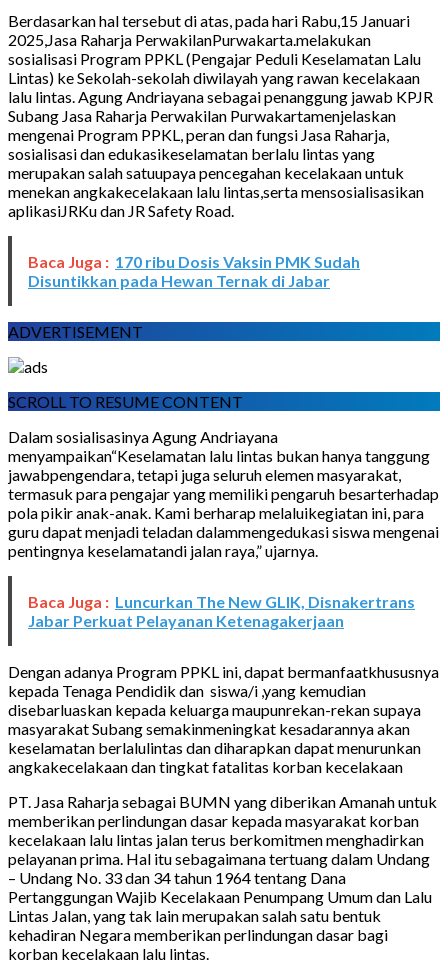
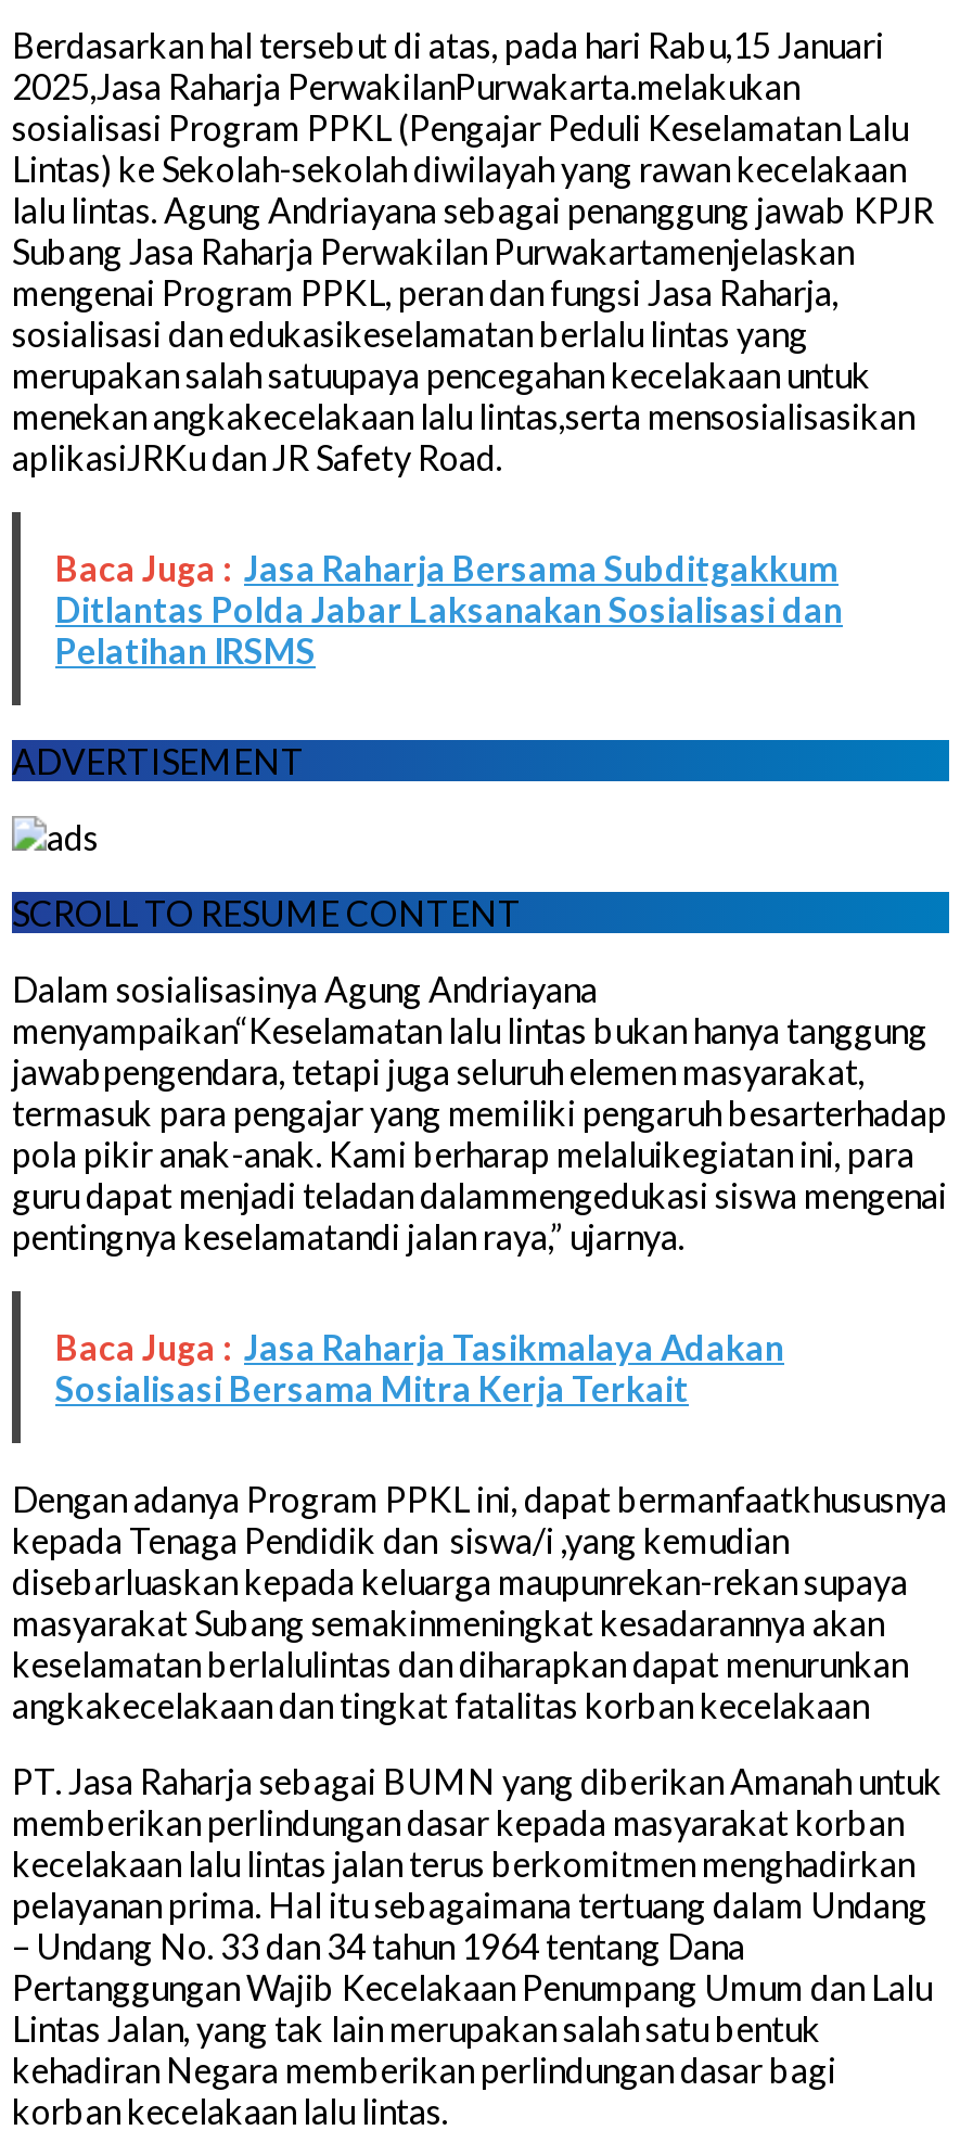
[28,252,360,290] Baca Juga : 170 ribu Dosis Vaksin PMK Sudah | Disuntikkan pada Hewan Ternak di Jabar -> [55,547,843,670] Baca Juga : Jasa Raharja Bersama Subditgakkum | Ditlantas Polda Jabar Laksanakan Sosialisasi dan | Pelatihan IRSMS
[28,592,415,630] Baca Juga : Luncurkan The New GLIK, Disnakertrans | Jabar Perkuat Pelayanan Ketenagakerjaan -> [55,1326,784,1408] Baca Juga : Jasa Raharja Tasikmalaya Adakan | Sosialisasi Bersama Mitra Kerja Terkait

